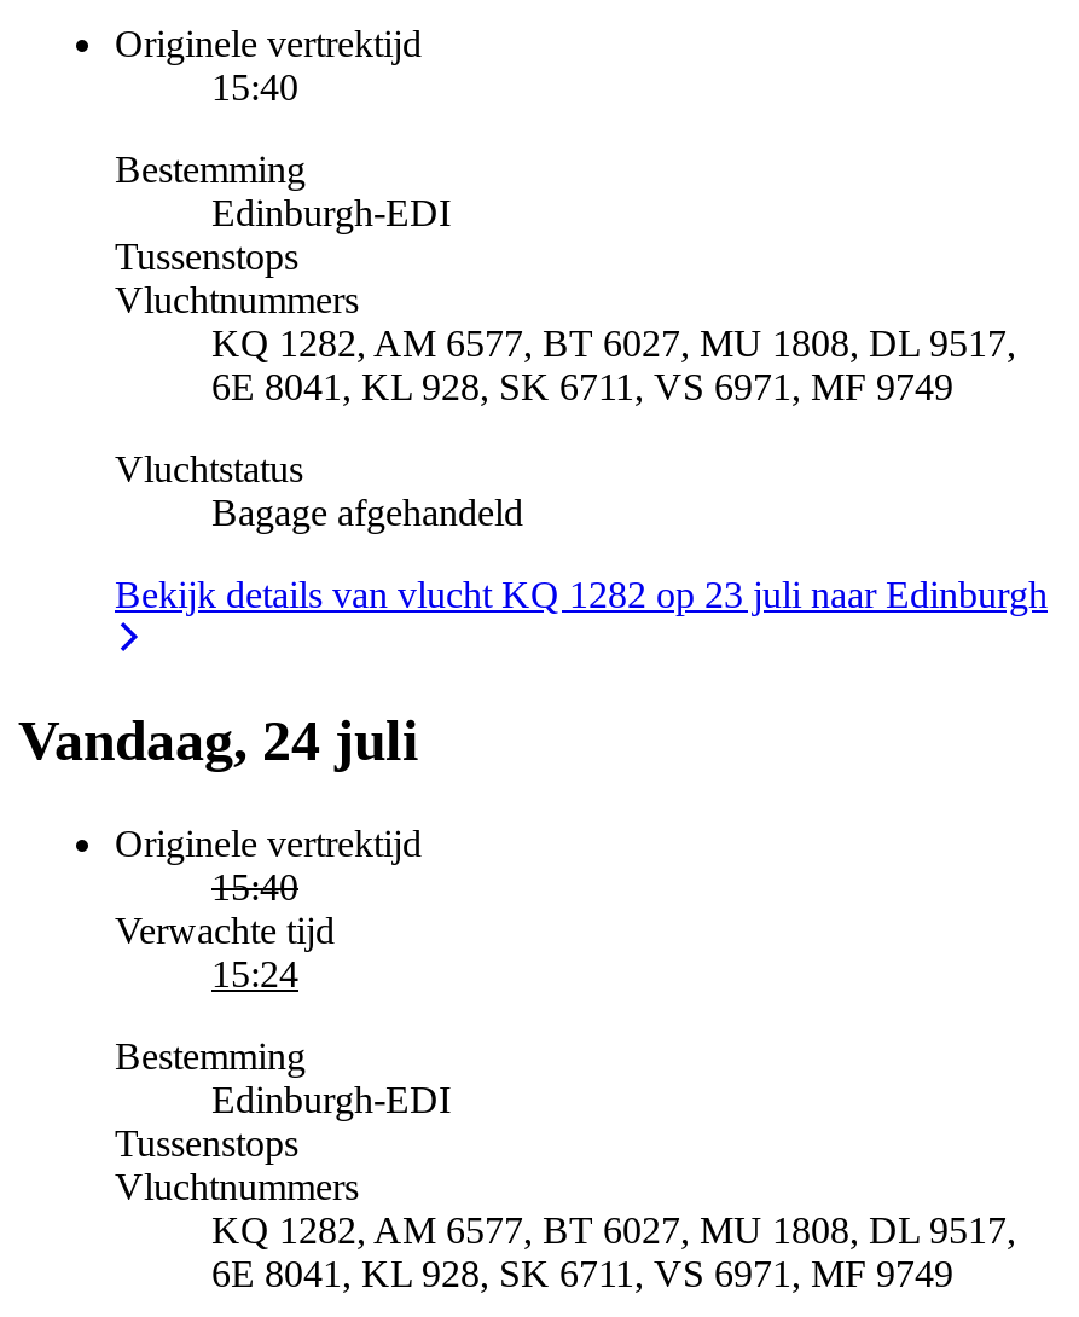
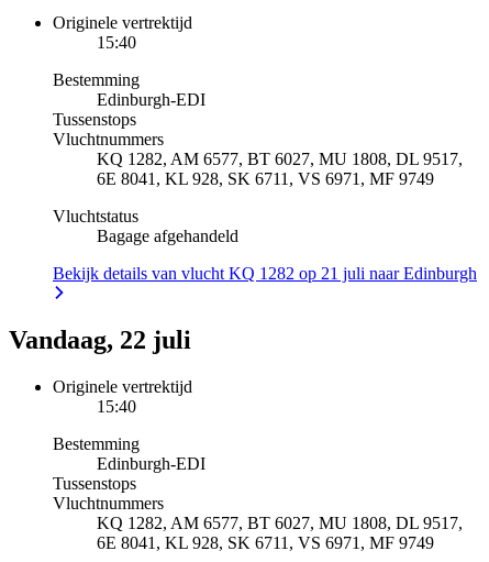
[115,573,1048,614] Bekijk details van vlucht KQ 1282 op 23 juli naar Edinburgh -> [53,264,477,282] Bekijk details van vlucht KQ 1282 op 21 juli naar Edinburgh
[18,708,419,771] Vandaag, 24 juli -> [9,325,191,354] Vandaag, 22 juli
[115,909,335,993] Verwachte tijd | 15:24 -> none

